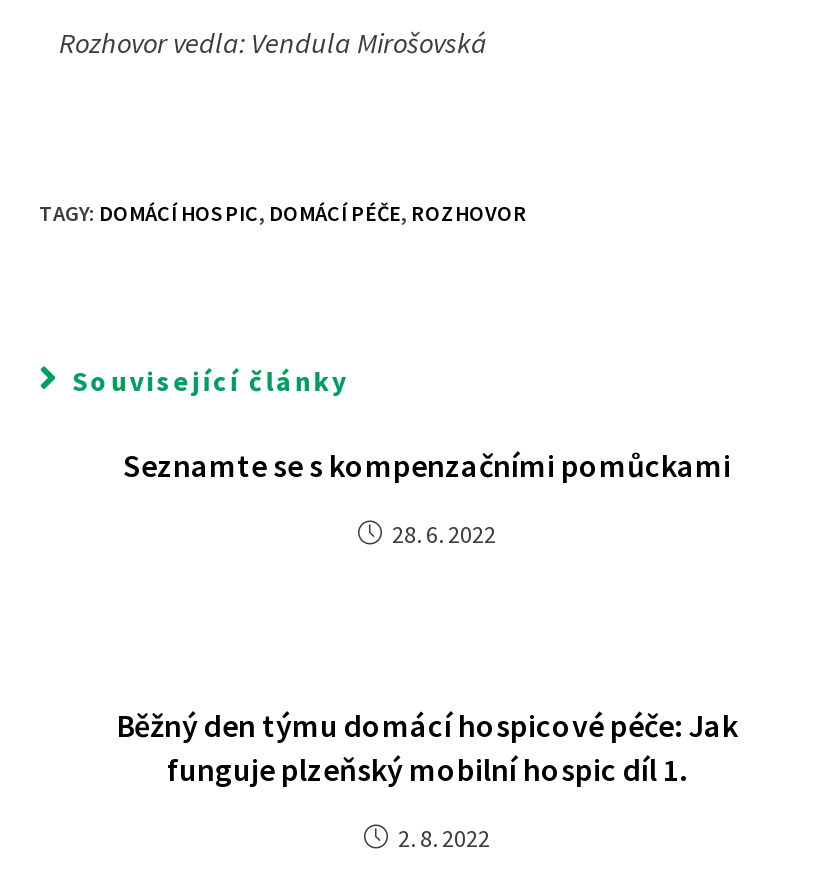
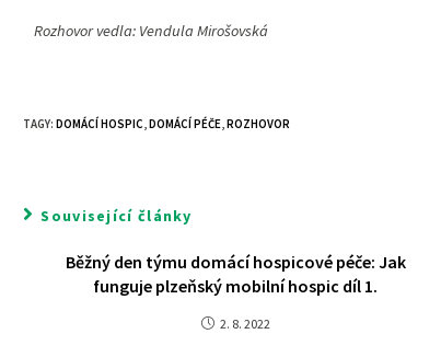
[123,445,731,549] Seznamte se s kompenzačními pomůckami | 28. 6. 2022 -> none

